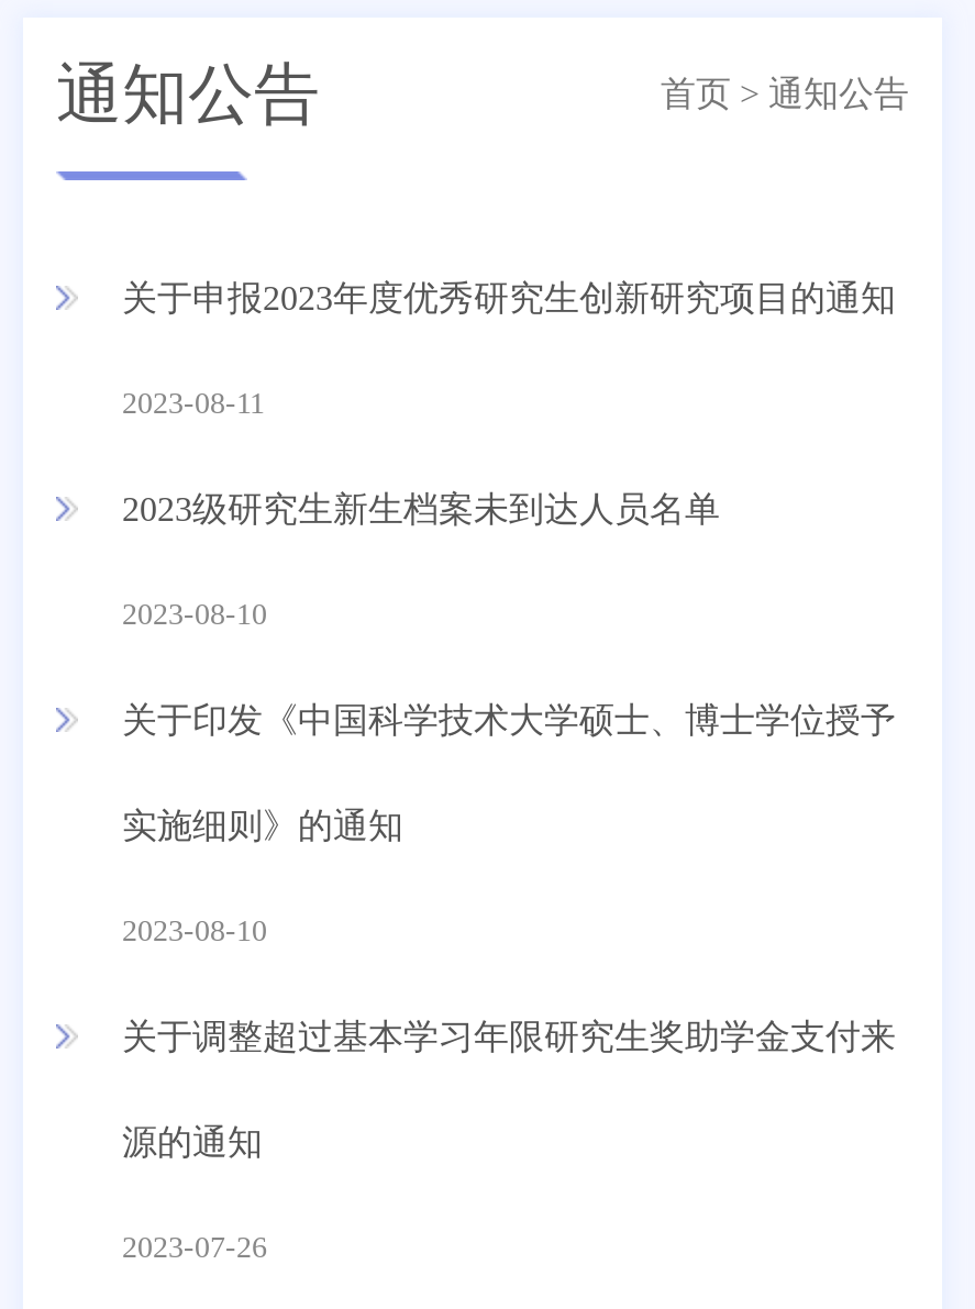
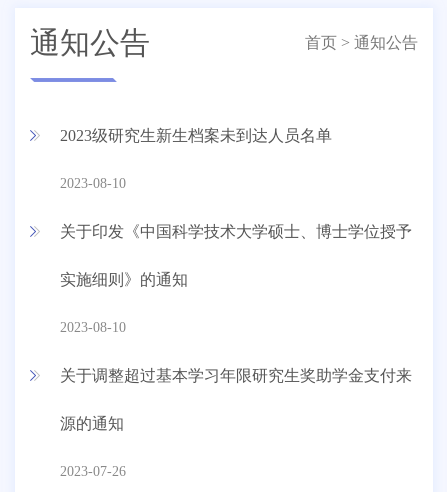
[122,279,896,420] 关于申报2023年度优秀研究生创新研究项目的通知 | 2023-08-11 -> none

